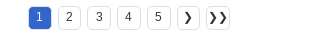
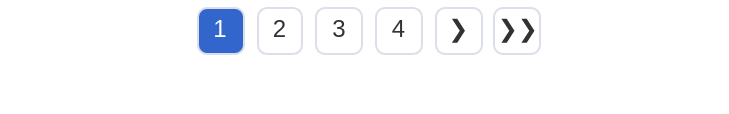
[155,10,162,24] 5 -> none

